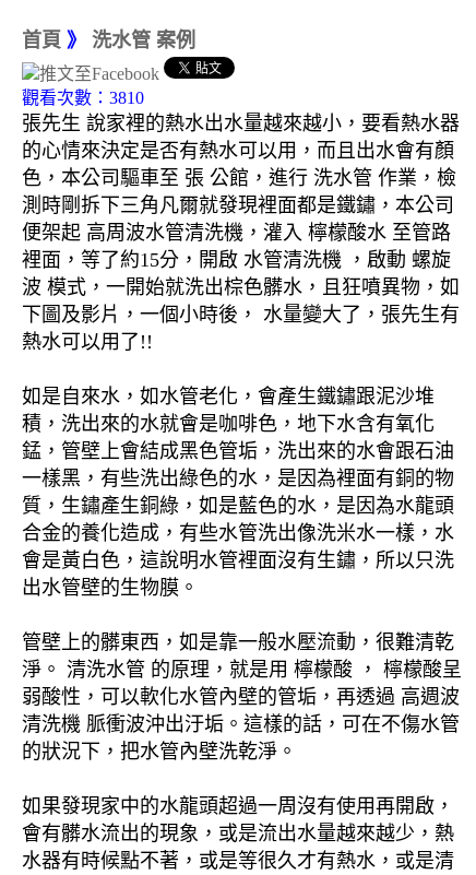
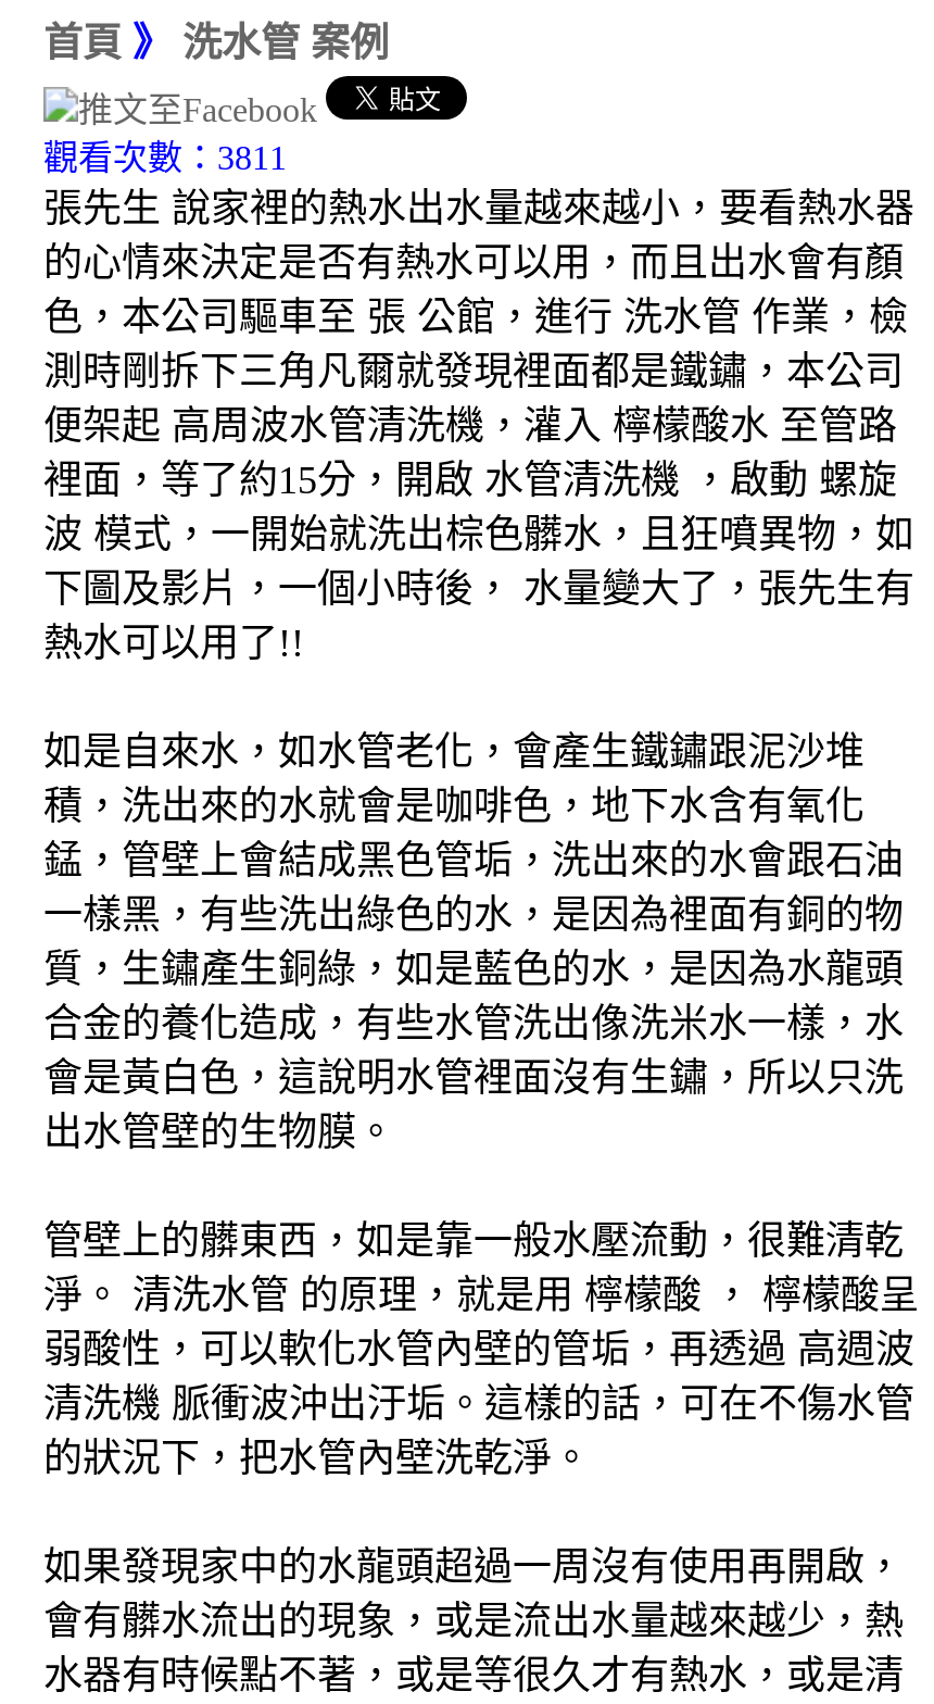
[0,89,144,107] 觀看次數：3810 -> [0,140,287,177] 觀看次數：3811

